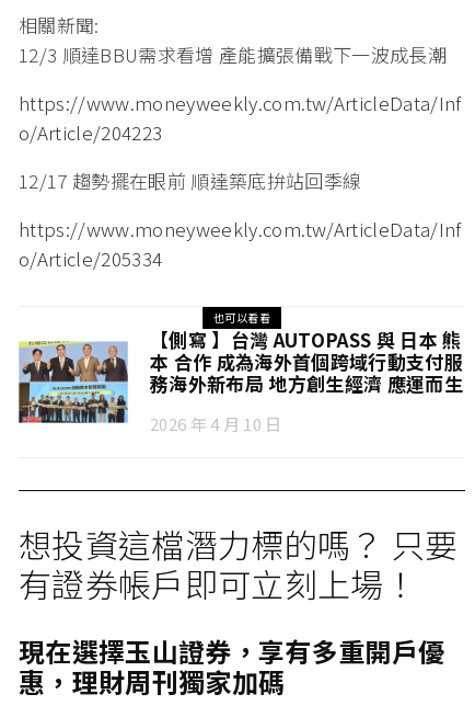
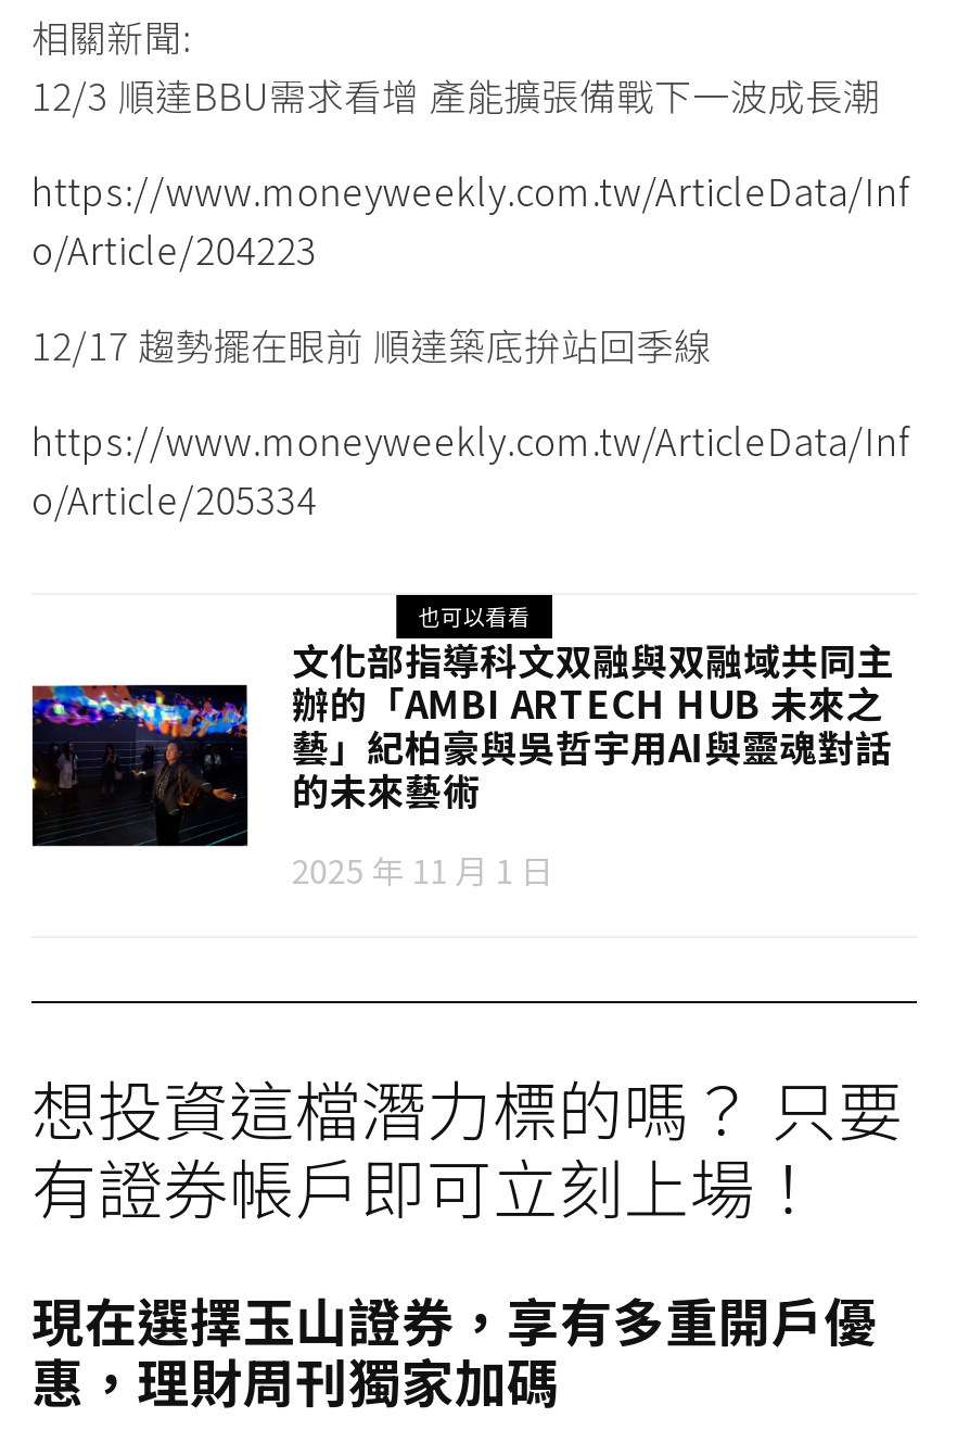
[19,326,463,424] [image] | 【側寫 】台灣 AUTOPASS 與 日本 熊 | 本 合作 成為海外首個跨域行動支付服 | 務海外新布局 地方創生經濟 應運而生 -> [31,633,894,849] [image] | 文化部指導科文双融與双融域共同主 | 辦的「AMBI ARTECH HUB 未來之 | 藝」紀柏豪與吳哲宇用AI與靈魂對話 | 的未來藝術
[150,413,282,436] 2026 年 4 月 10 日 -> [292,848,553,894] 2025 年 11 月 1 日

